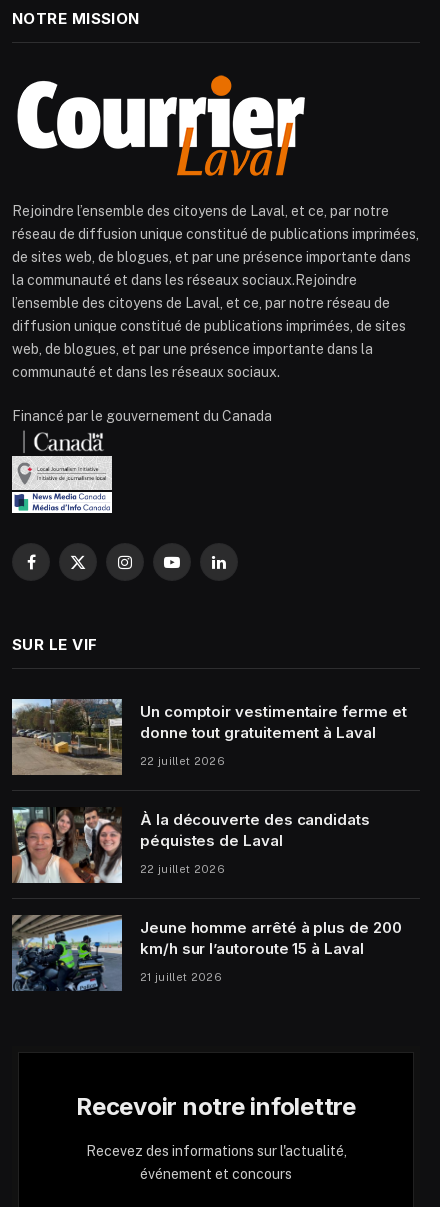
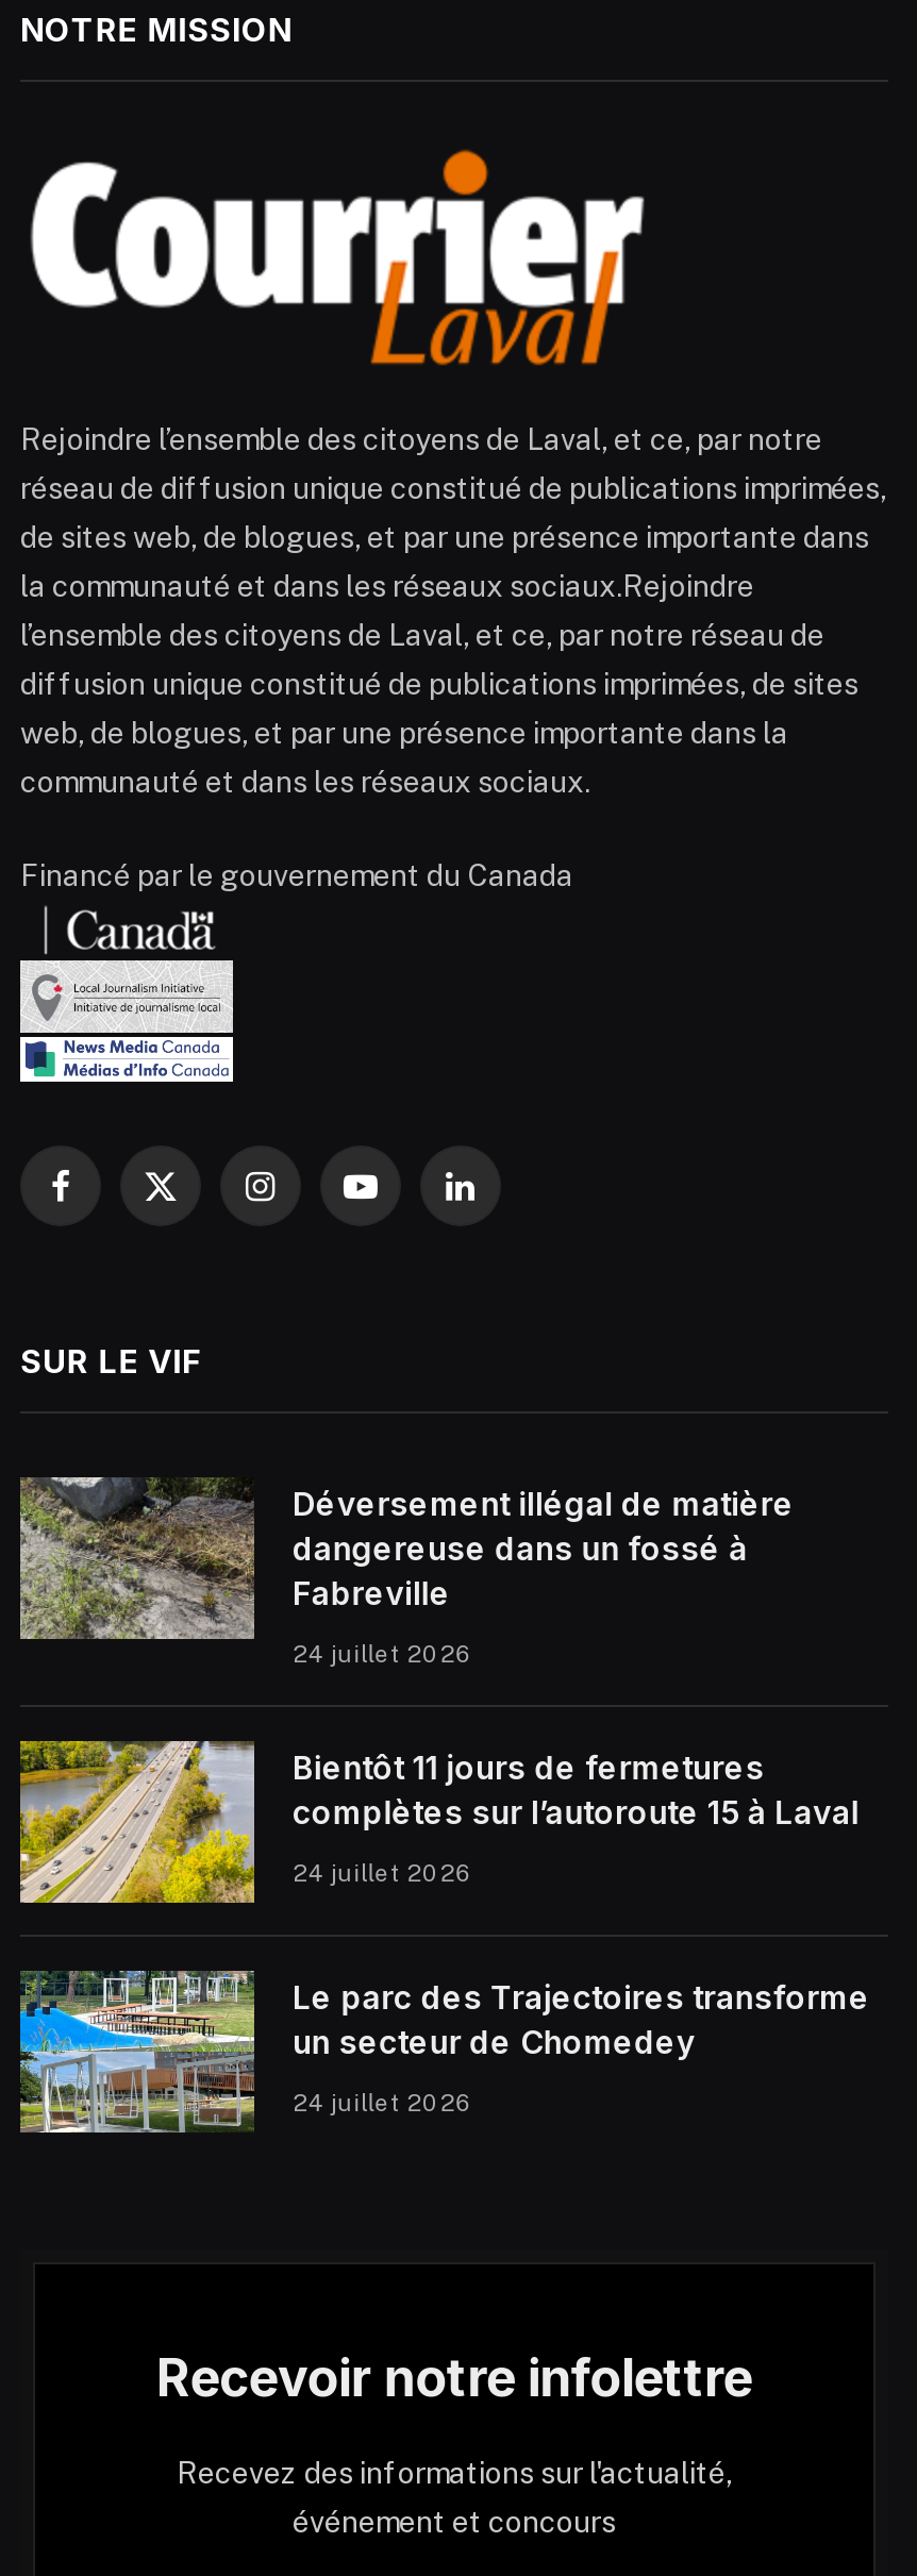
[12,698,406,775] [image] | Un comptoir vestimentaire ferme et | donne tout gratuitement à Laval -> [20,1477,794,1637] [image] | Déversement illégal de matière | dangereuse dans un fossé à | Fabreville
[140,755,225,767] 22 juillet 2026 -> [293,1641,473,1666] 24 juillet 2026
[12,807,370,884] [image] | À la découverte des candidats | péquistes de Laval -> [20,1739,859,1905] [image] | Bientôt 11 jours de fermetures | complètes sur l’autoroute 15 à Laval
[140,863,225,875] 22 juillet 2026 -> [293,1860,473,1886] 24 juillet 2026
[12,915,402,992] [image] | Jeune homme arrêté à plus de 200 | km/h sur l’autoroute 15 à Laval -> [18,1973,870,2135] [image] | Le parc des Trajectoires transforme | un secteur de Chomedey
[140,971,222,983] 21 juillet 2026 -> [293,2090,473,2115] 24 juillet 2026

